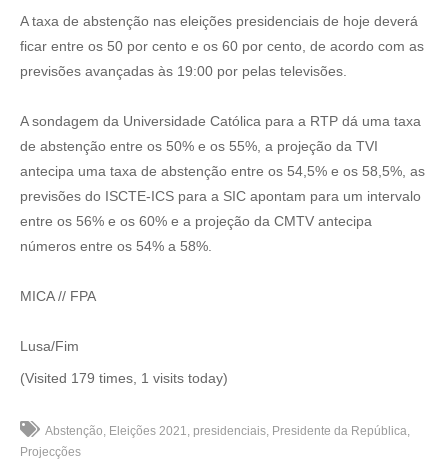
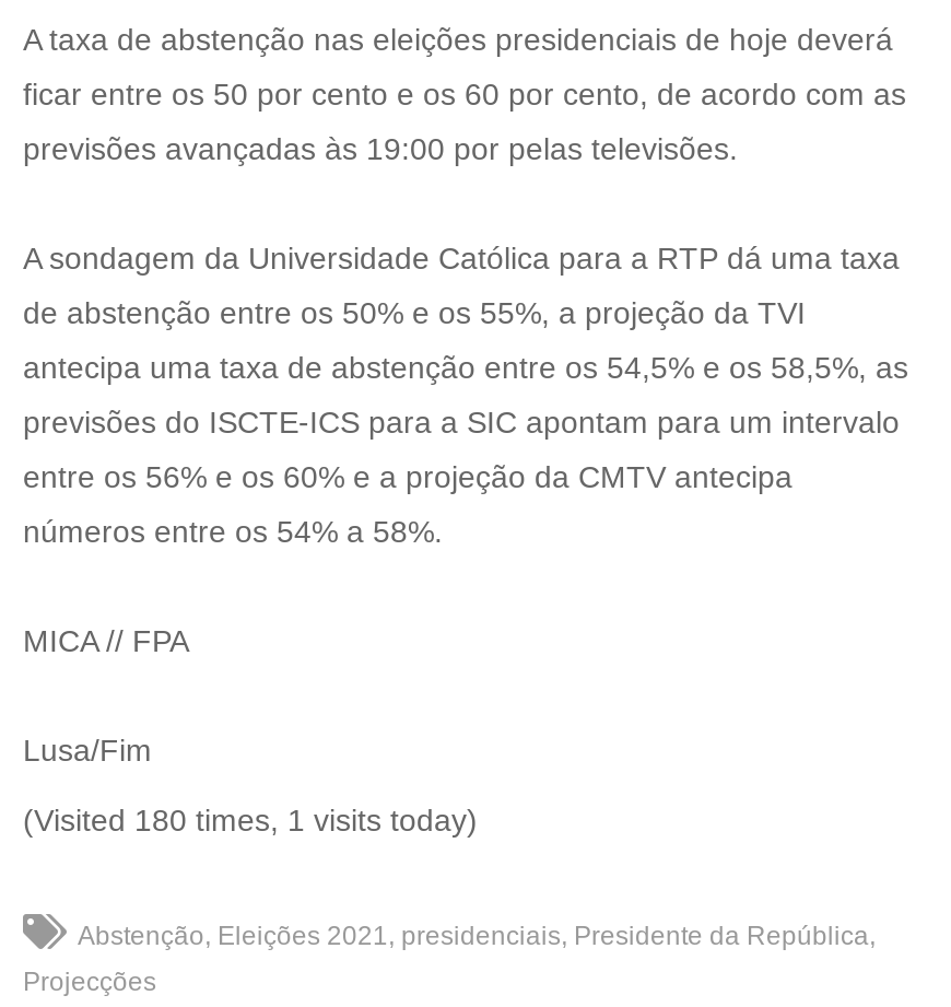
[20,370,228,386] (Visited 179 times, 1 visits today) -> [23,803,478,838] (Visited 180 times, 1 visits today)

